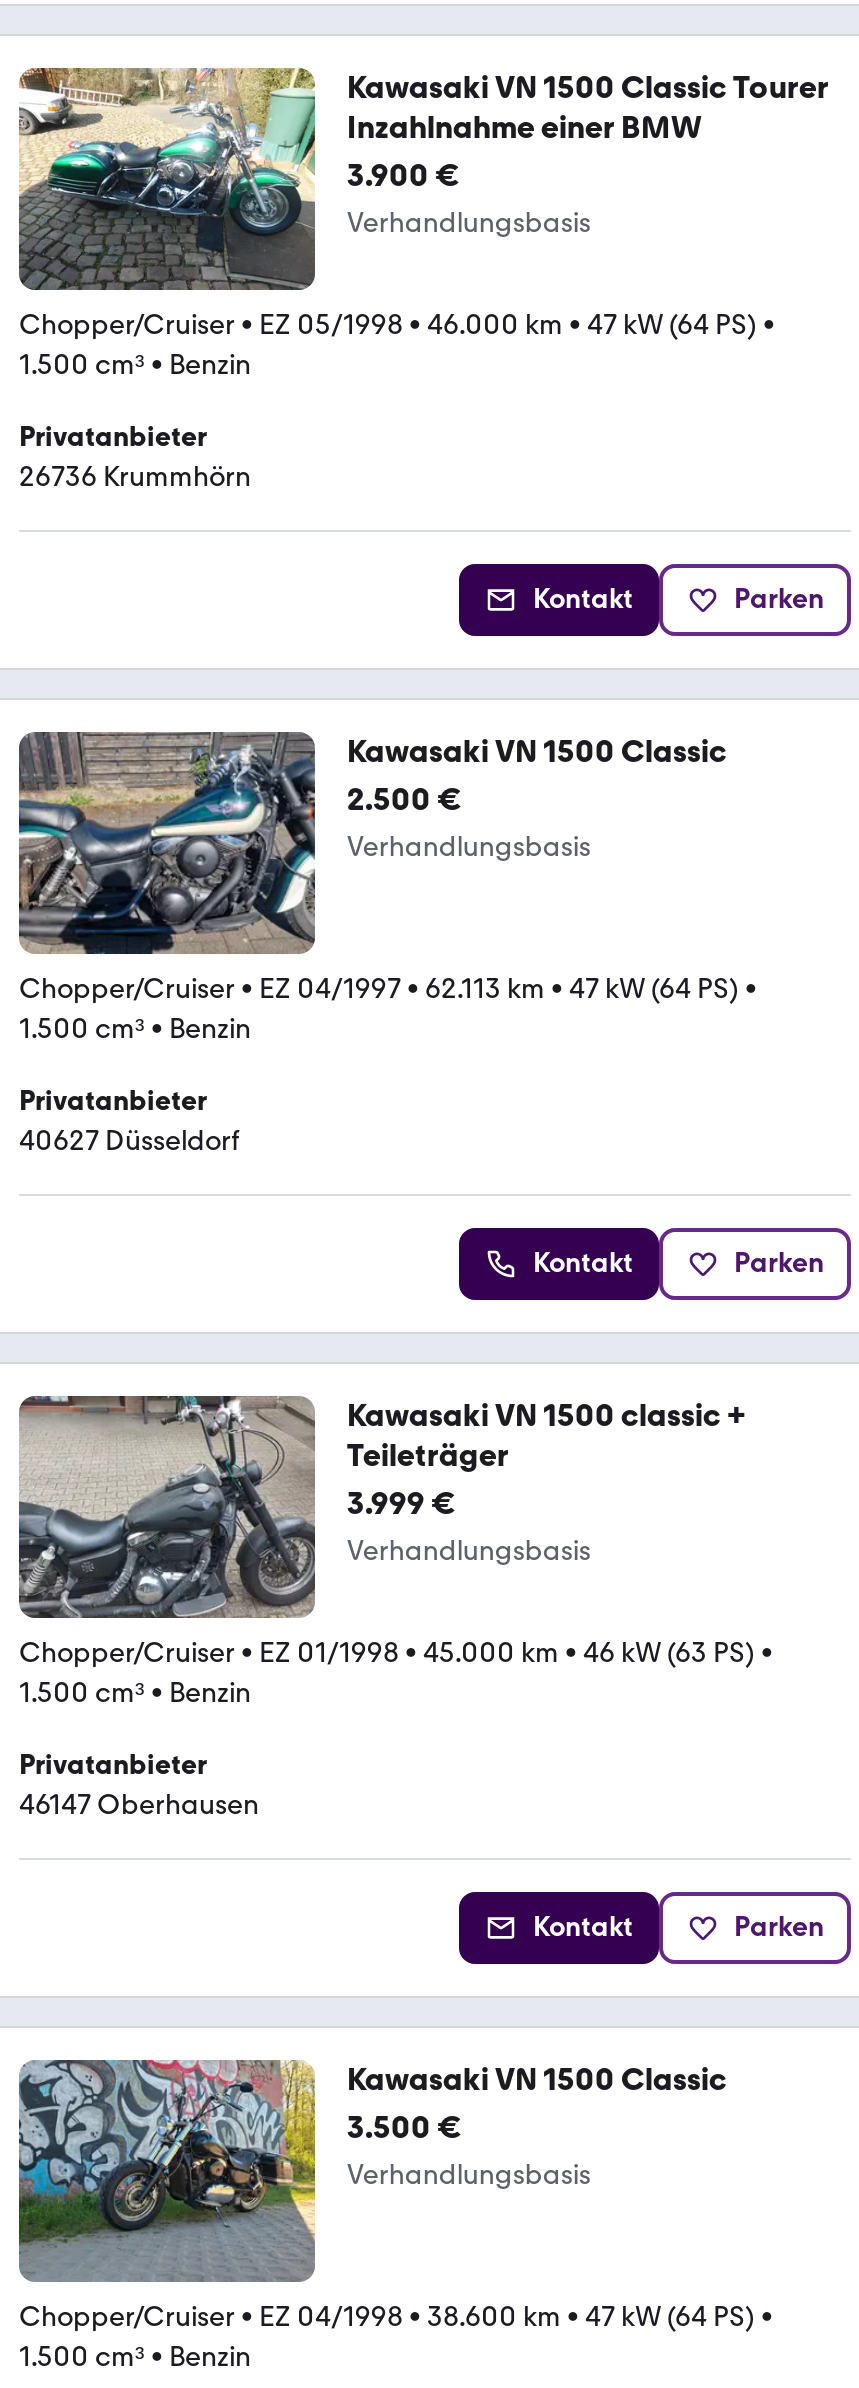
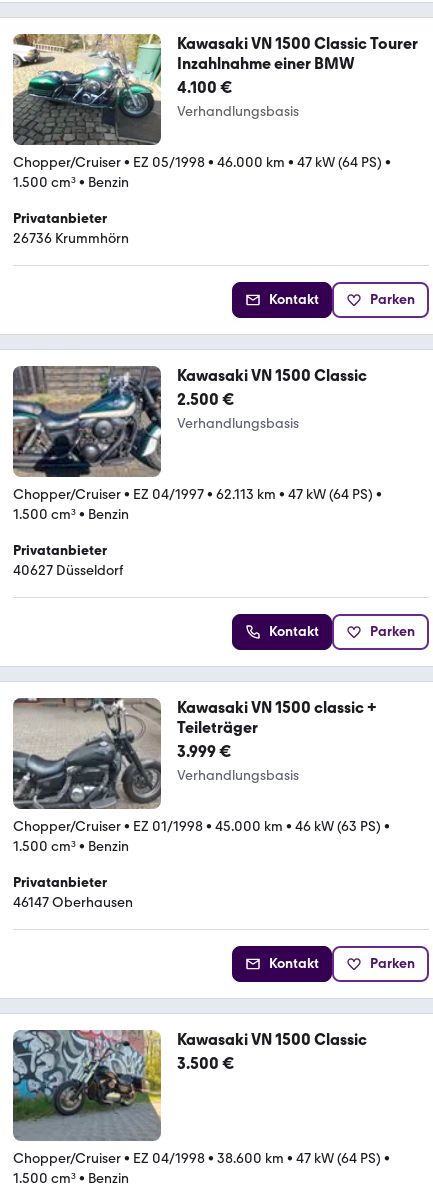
[347,157,459,195] 3.900 € -> [177,78,232,97] 4.100 €
[347,2158,591,2192] Verhandlungsbasis -> none

